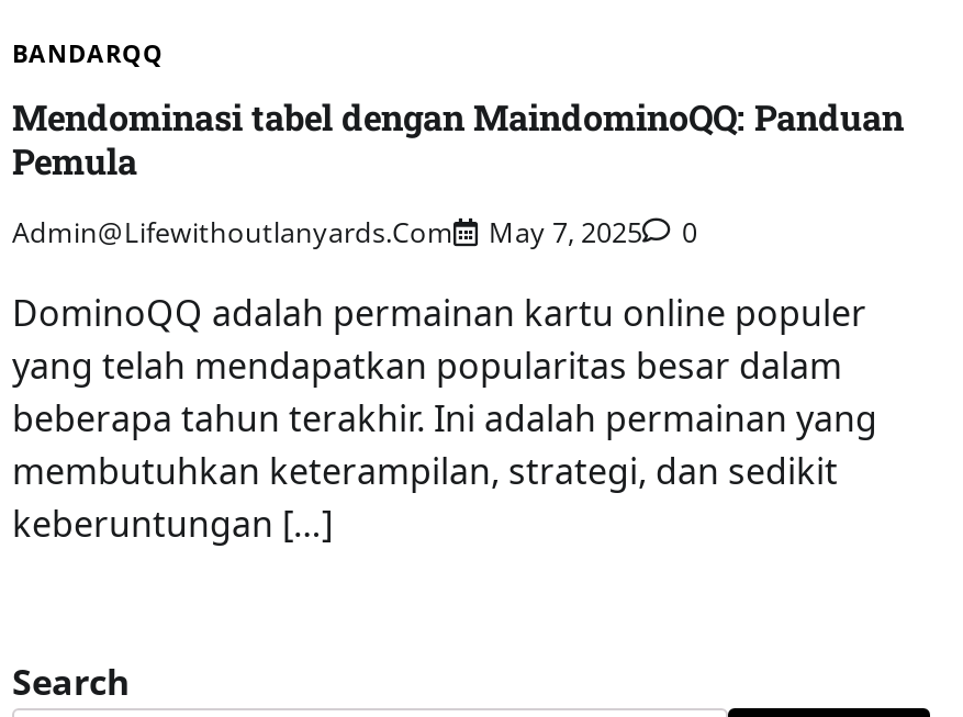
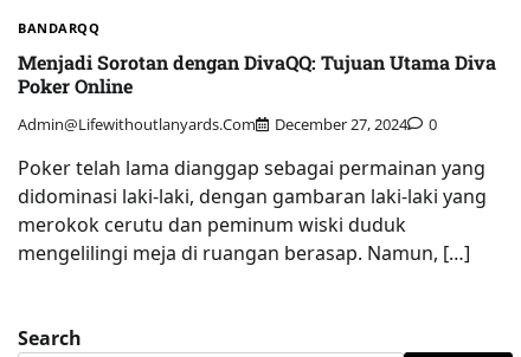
[12,92,904,182] Mendominasi tabel dengan MaindominoQQ: Panduan | Pemula -> [18,49,496,98] Menjadi Sorotan dengan DivaQQ: Tujuan Utama Diva | Poker Online
[12,212,697,251] Admin@lifewithoutlanyards.com May 7, 2025 0 -> [18,113,437,135] Admin@lifewithoutlanyards.com December 27, 2024 0
[12,289,877,548] DominoQQ adalah permainan kartu online populer | yang telah mendapatkan popularitas besar dalam | beberapa tahun terakhir. Ini adalah permainan yang | membutuhkan keterampilan, strategi, dan sedikit | keberuntungan […] -> [18,155,487,266] Poker telah lama dianggap sebagai permainan yang | didominasi laki-laki, dengan gambaran laki-laki yang | merokok cerutu dan peminum wiski duduk | mengelilingi meja di ruangan berasap. Namun, […]

